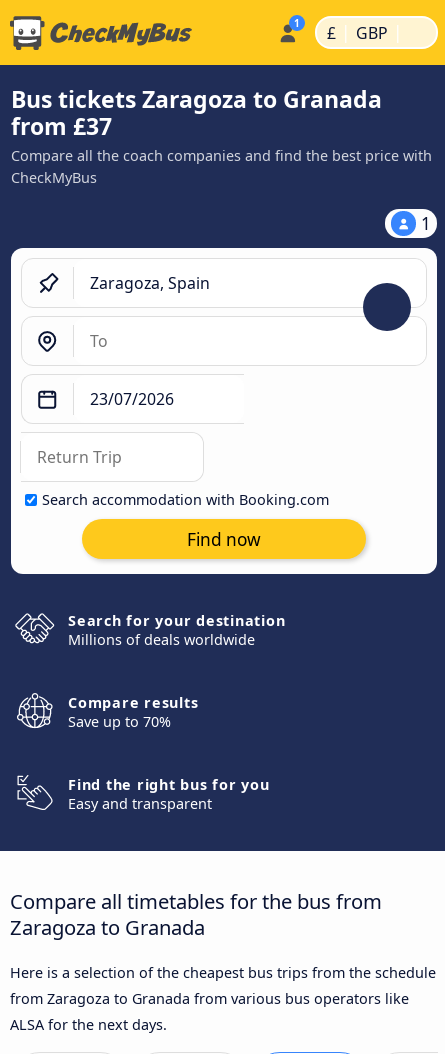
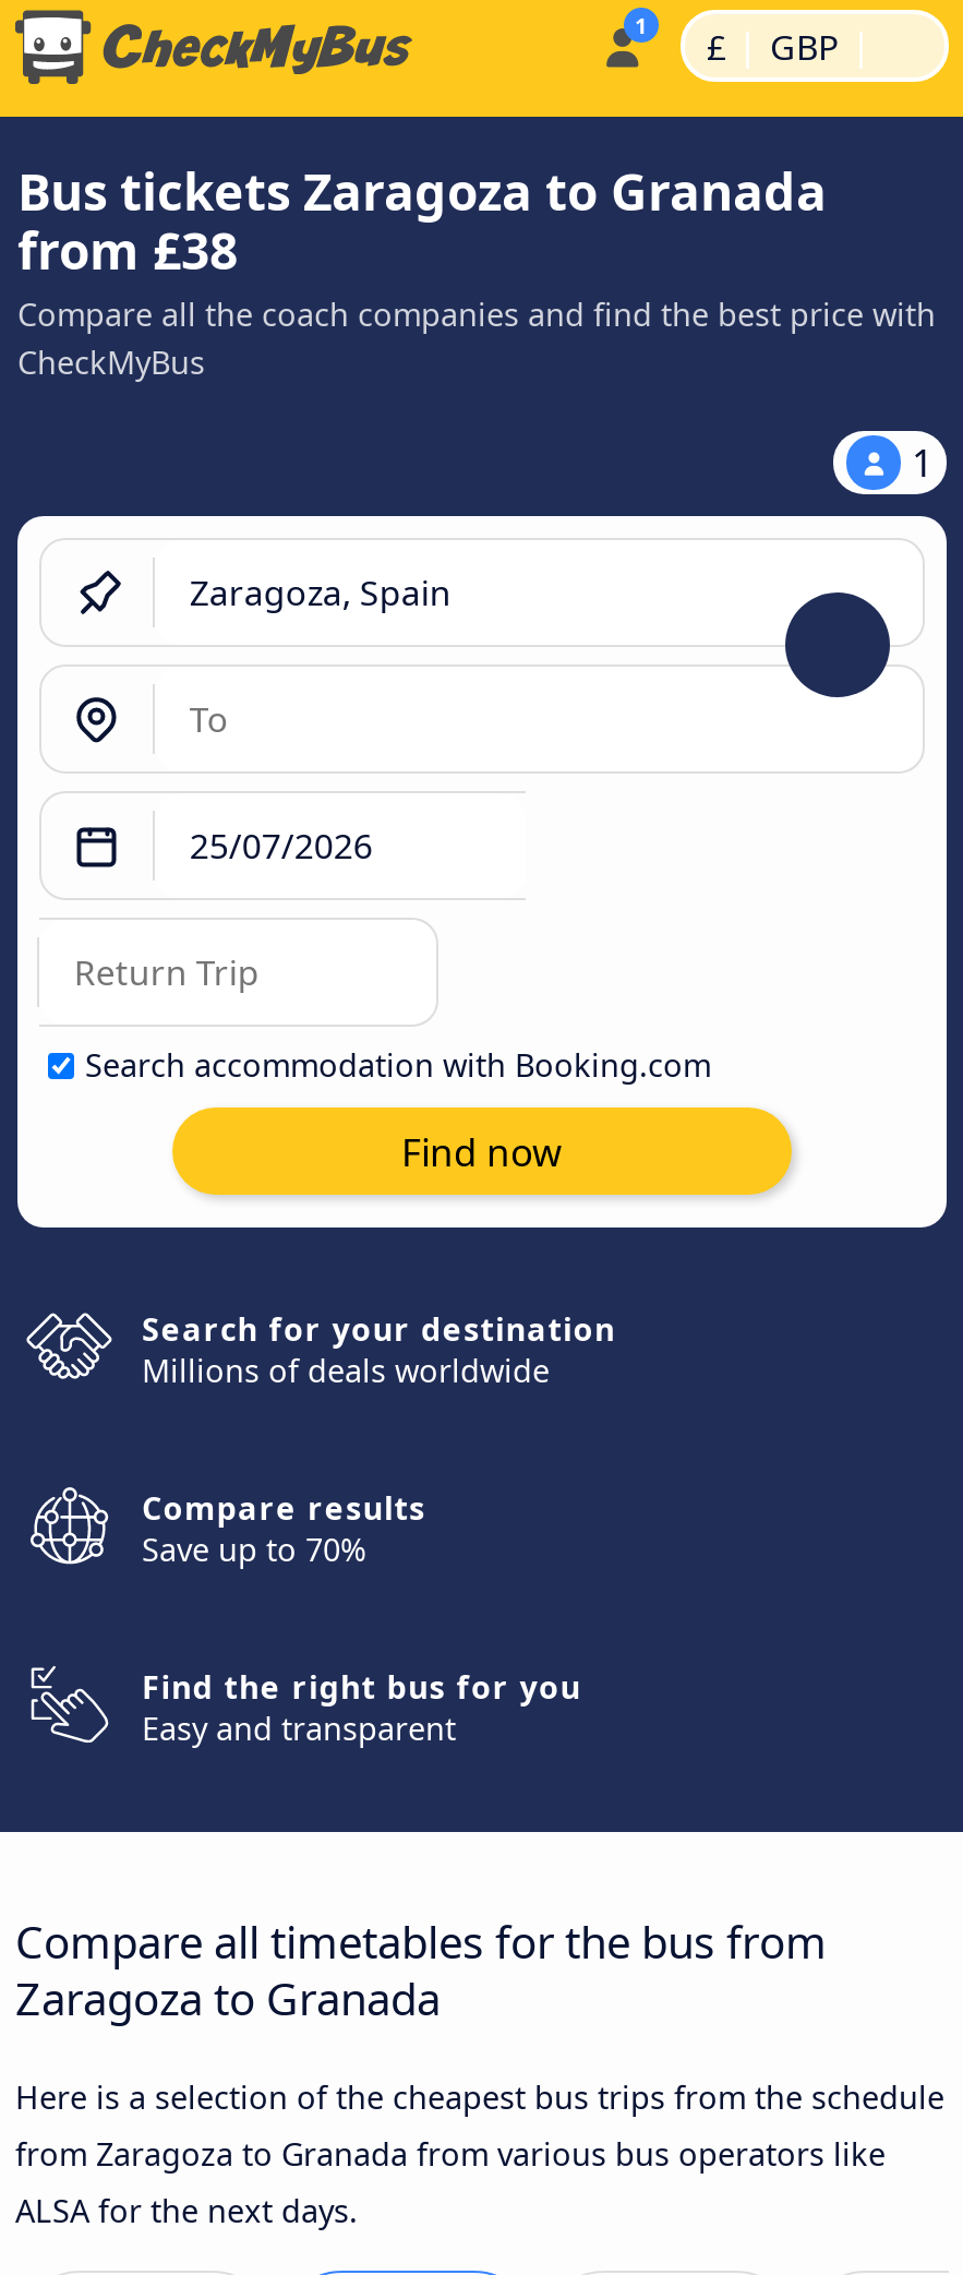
[11,110,112,142] from £37 -> [17,215,238,285] from £38

